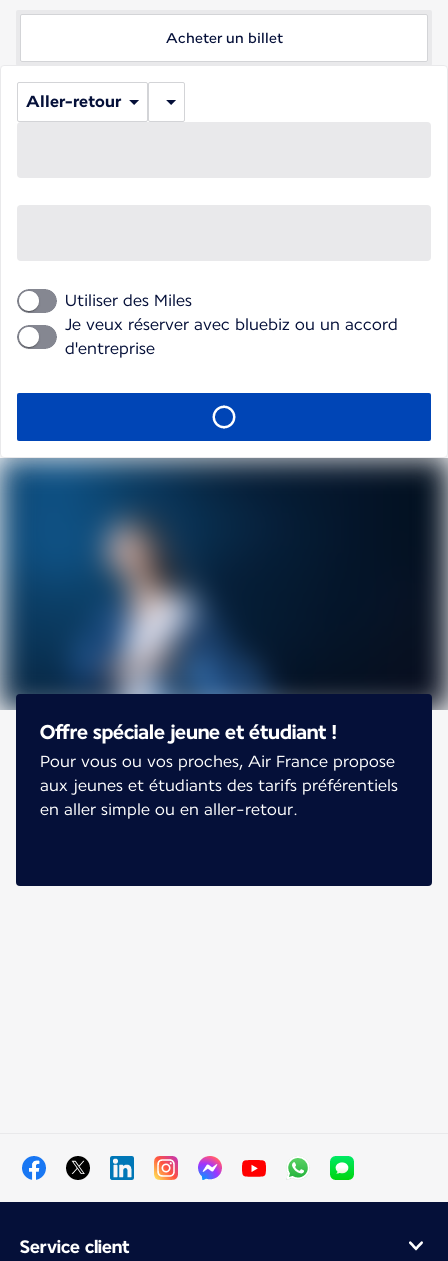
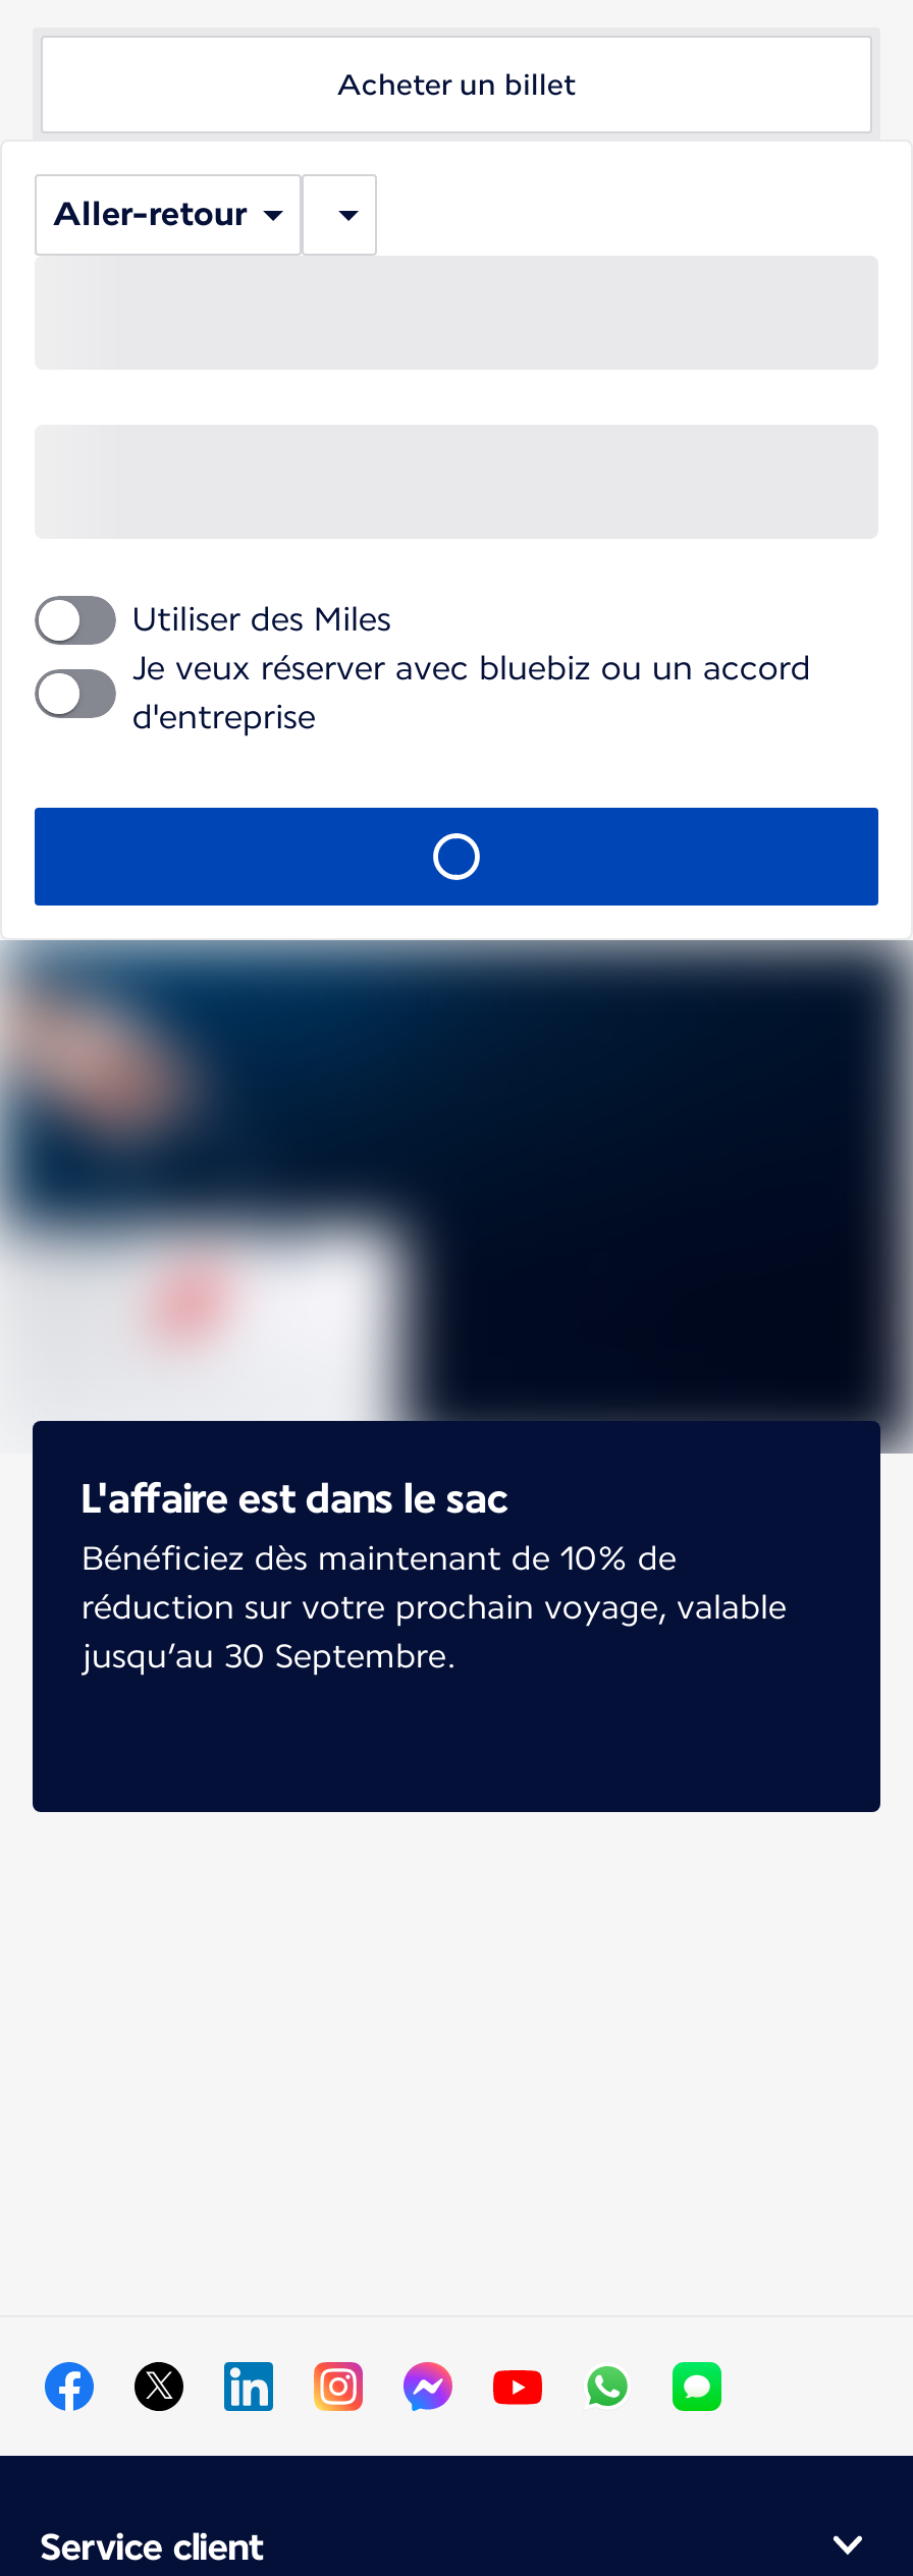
[3,470,398,819] [image] | Offre spéciale jeune et étudiant ! | Pour vous ou vos proches, Air France propose | aux jeunes et étudiants des tarifs préférentiels | en aller simple ou en aller-retour. -> [6,967,787,1676] [image] | L'affaire est dans le sac | Bénéficiez dès maintenant de 10% de | réduction sur votre prochain voyage, valable | jusqu’au 30 Septembre.

